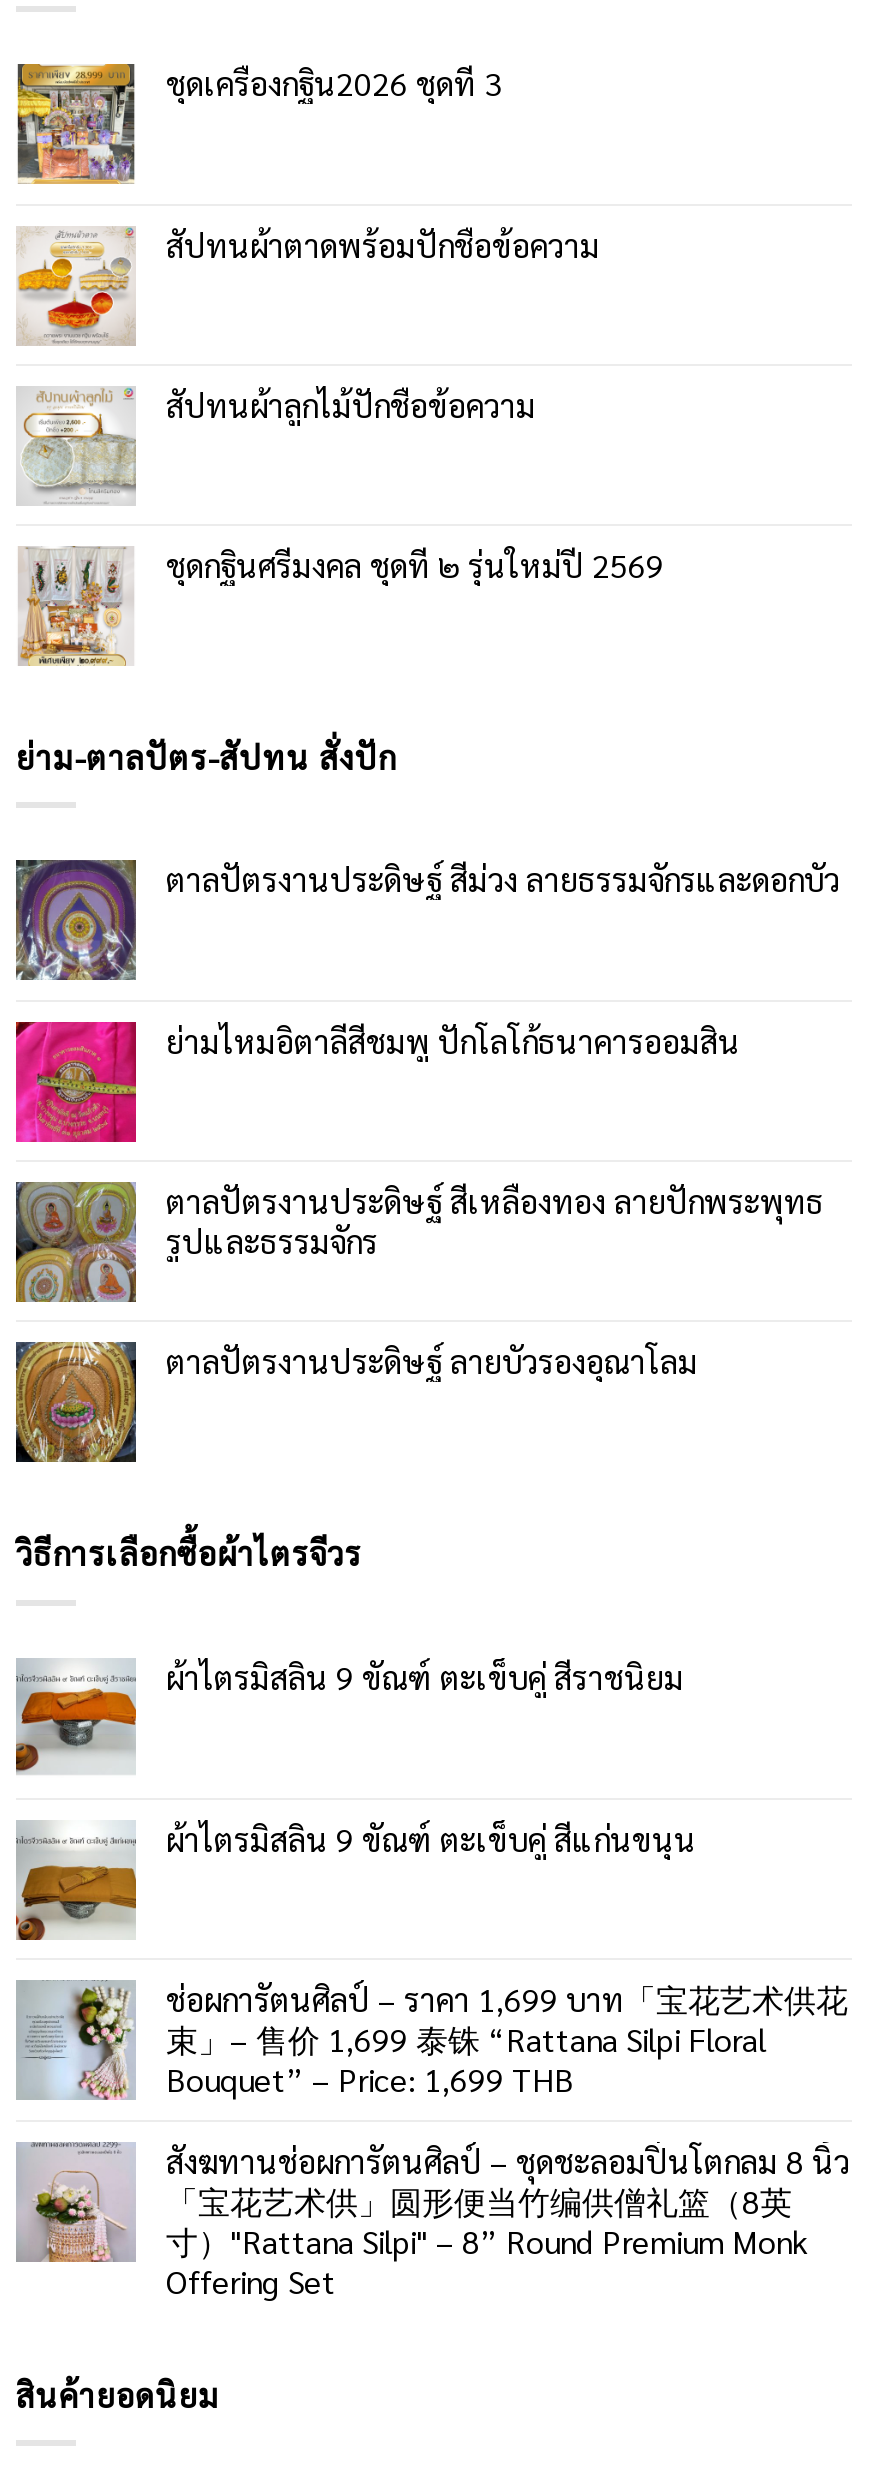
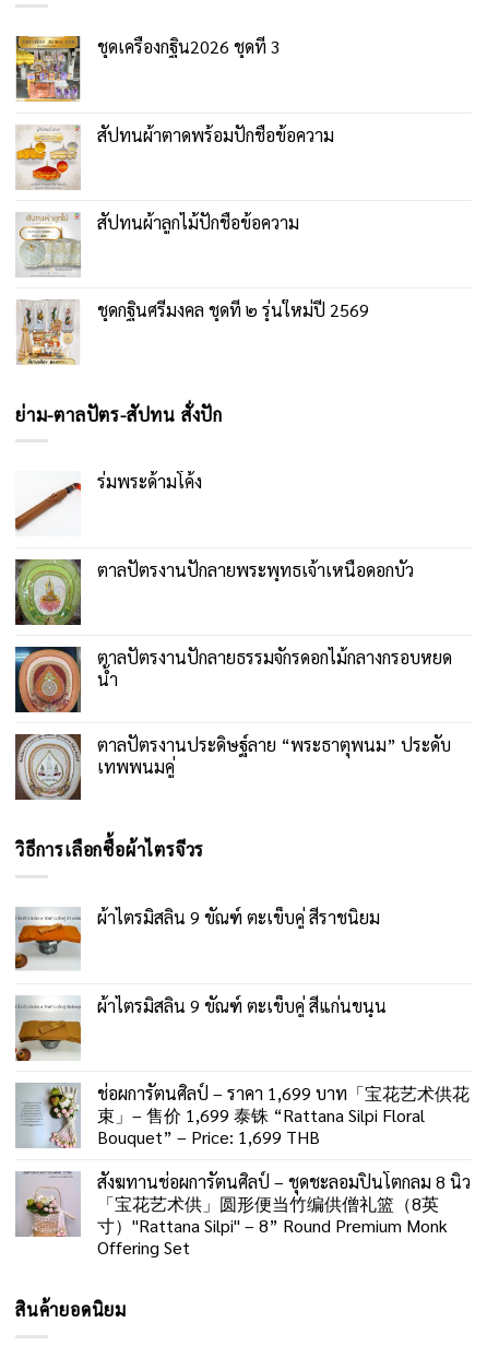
[14,857,840,983] [image] | ตาลปัตรงานประดิษฐ์ สีม่วง ลายธรรมจักรและดอกบัว -> [15,470,202,538] [image] | ร่มพระด้ามโค้ง
[14,1019,740,1145] [image] | ย่ามไหมอิตาลีสีชมพู ปักโลโก้ธนาคารออมสิน -> [14,558,414,626] [image] | ตาลปัตรงานปักลายพระพุทธเจ้าเหนือดอกบัว
[14,1180,824,1305] [image] | ตาลปัตรงานประดิษฐ์ สีเหลืองทอง ลายปักพระพุทธ | รูปและธรรมจักร -> [14,646,452,713] [image] | ตาลปัตรงานปักลายธรรมจักรดอกไม้กลางกรอบหยด | น้ำ
[16,1339,698,1465] [image] | ตาลปัตรงานประดิษฐ์ ลายบัวรองอุณาโลม -> [15,733,451,801] [image] | ตาลปัตรงานประดิษฐ์ลาย “พระธาตุพนม” ประดับ | เทพพนมคู่

